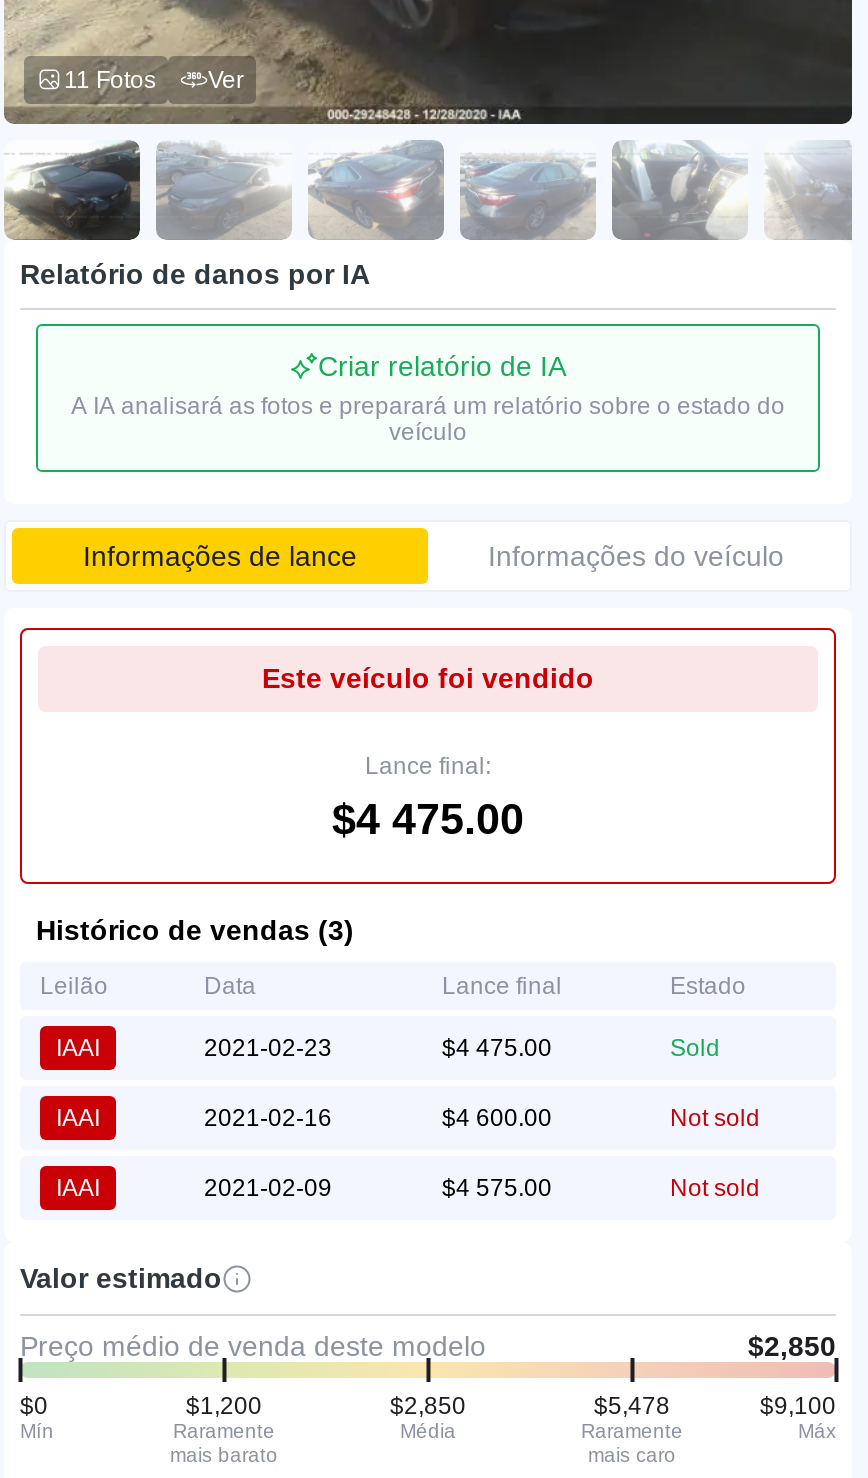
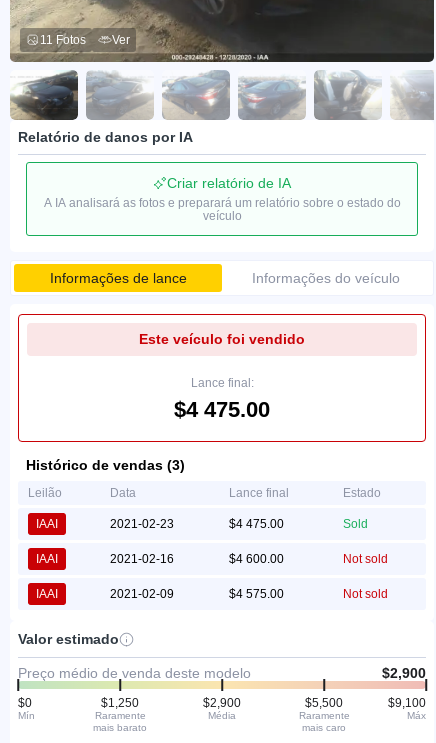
[748,1330,836,1362] $2,850 -> [382,665,426,681] $2,900
[186,1392,262,1420] $1,200 -> [101,696,139,710] $1,250
[390,1392,466,1420] $2,850 -> [203,696,241,710] $2,900
[594,1392,670,1420] $5,478 -> [305,696,343,710] $5,500

